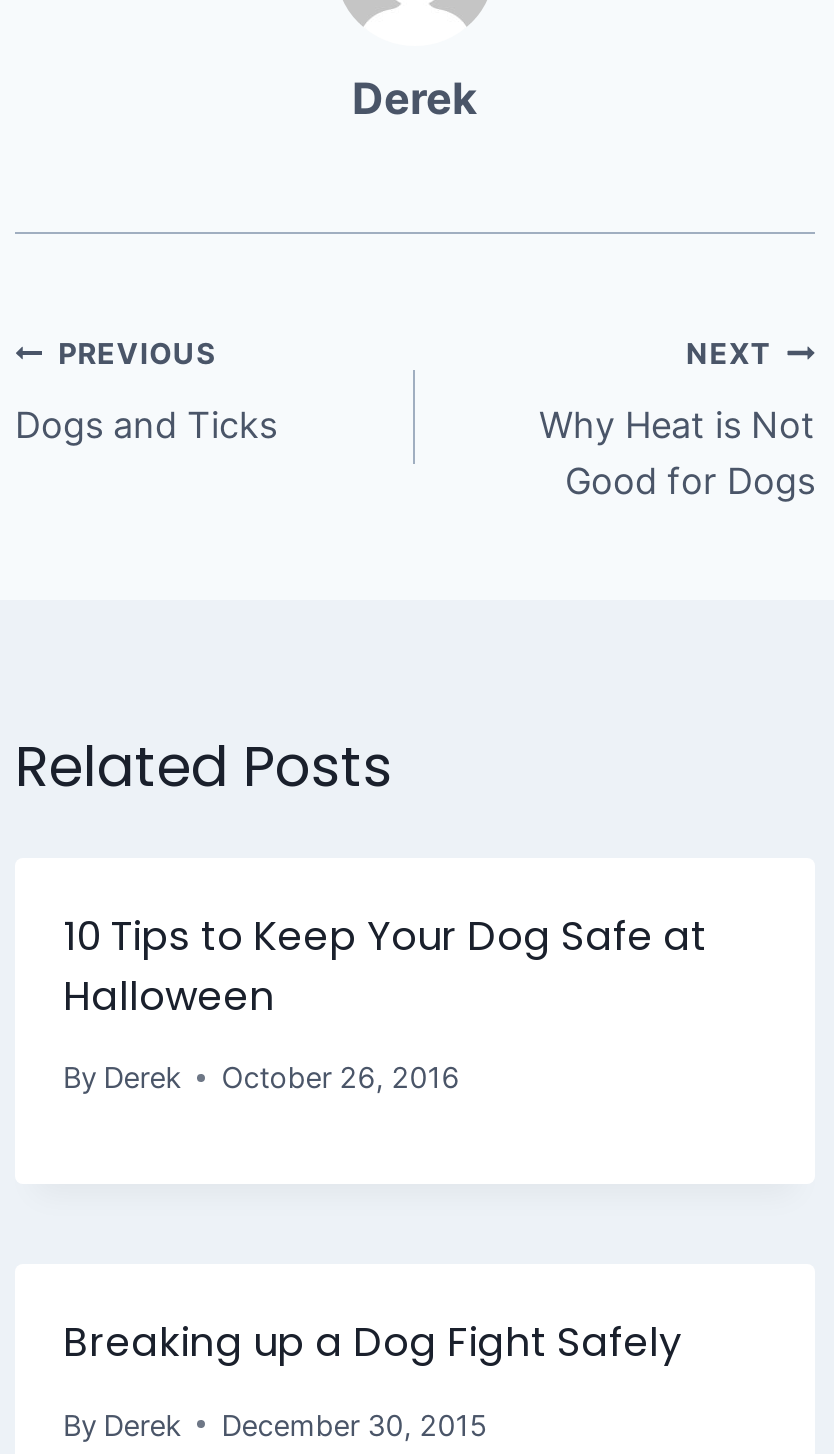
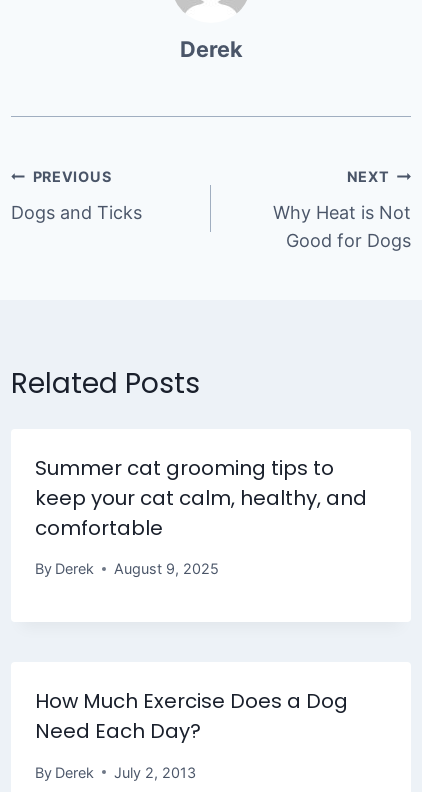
[63,908,707,1024] 10 Tips to Keep Your Dog Safe at | Halloween -> [35,454,367,542] Summer cat grooming tips to | keep your cat calm, healthy, and | comfortable
[63,1061,459,1095] By Derek October 26, 2016 -> [35,560,219,577] By Derek August 9, 2025
[63,1315,681,1371] Breaking up a Dog Fight Safely -> [35,687,348,745] How Much Exercise Does a Dog | Need Each Day?
[63,1408,487,1442] By Derek December 30, 2015 -> [35,764,196,781] By Derek July 2, 2013

